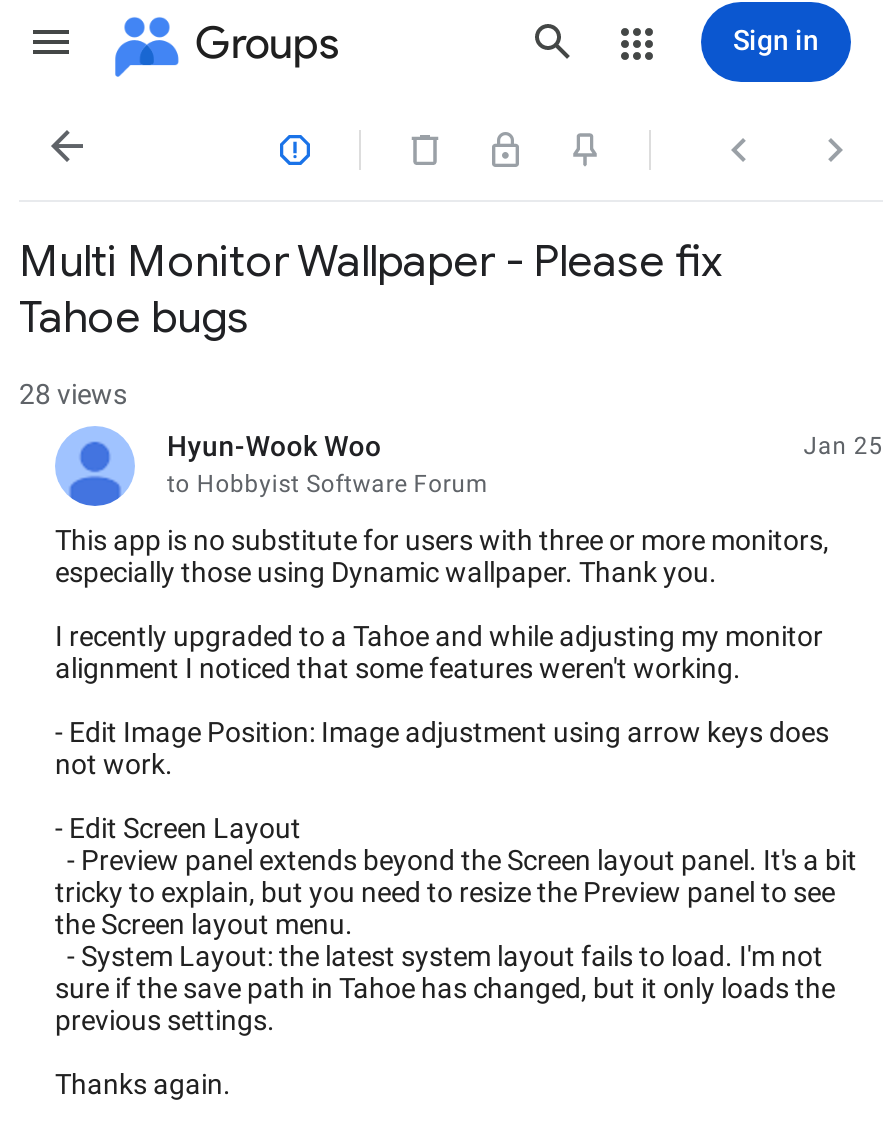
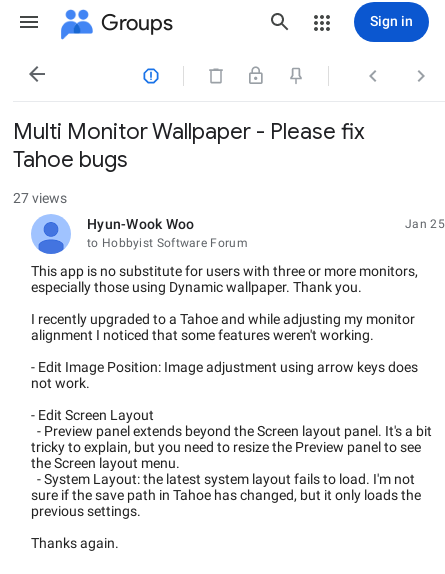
[19,378,127,410] 28 views -> [13,190,67,206] 27 views

